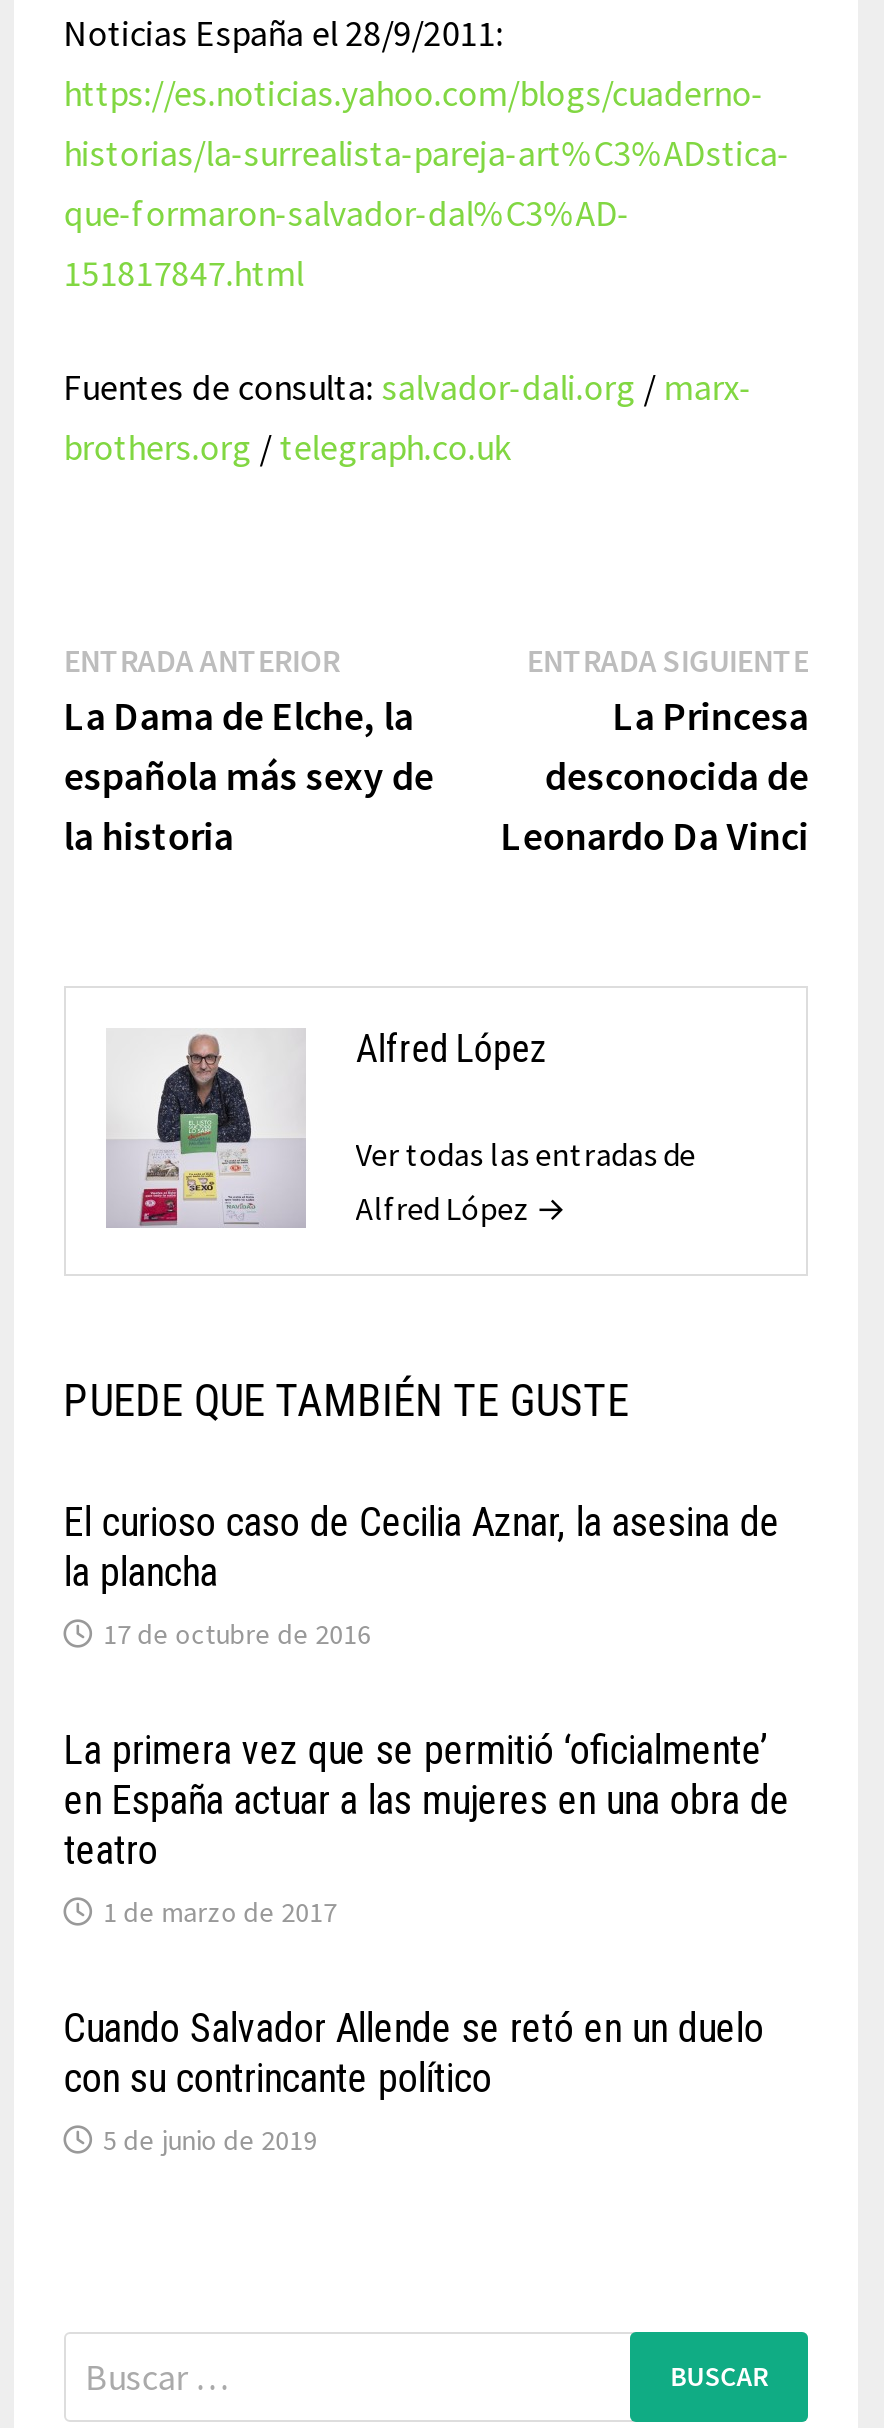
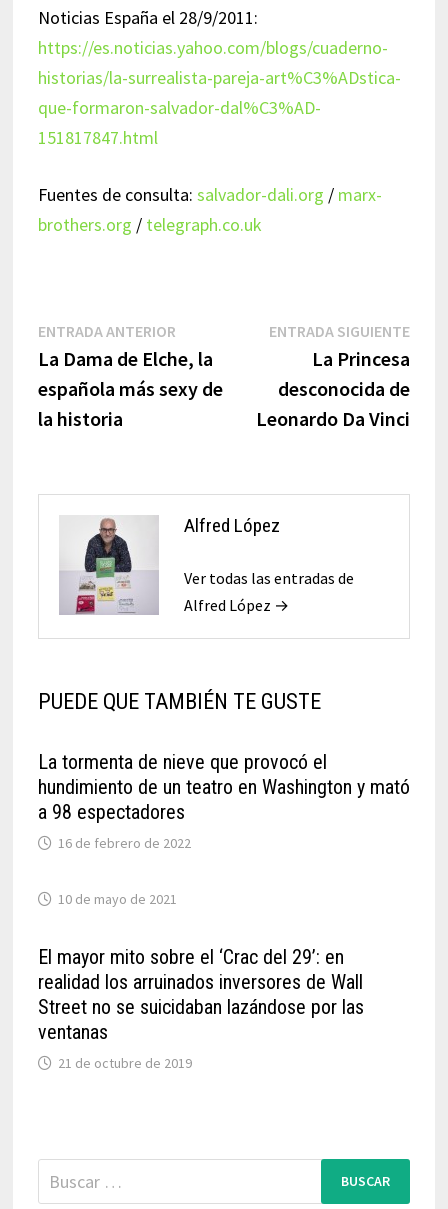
[64,1497,780,1651] El curioso caso de Cecilia Aznar, la asesina de | la plancha | 17 de octubre de 2016 -> [38,749,410,851] La tormenta de nieve que provocó el | hundimiento de un teatro en Washington y mató | a 98 espectadores | 16 de febrero de 2022
[64,1725,790,1929] La primera vez que se permitió ‘oficialmente’ | en España actuar a las mujeres en una obra de | teatro | 1 de marzo de 2017 -> [58,889,177,907] 10 de mayo de 2021
[64,2003,764,2157] Cuando Salvador Allende se retó en un duelo | con su contrincante político | 5 de junio de 2019 -> [38,944,364,1071] El mayor mito sobre el ‘Crac del 29’: en | realidad los arruinados inversores de Wall | Street no se suicidaban lazándose por las | ventanas | 21 de octubre de 2019

